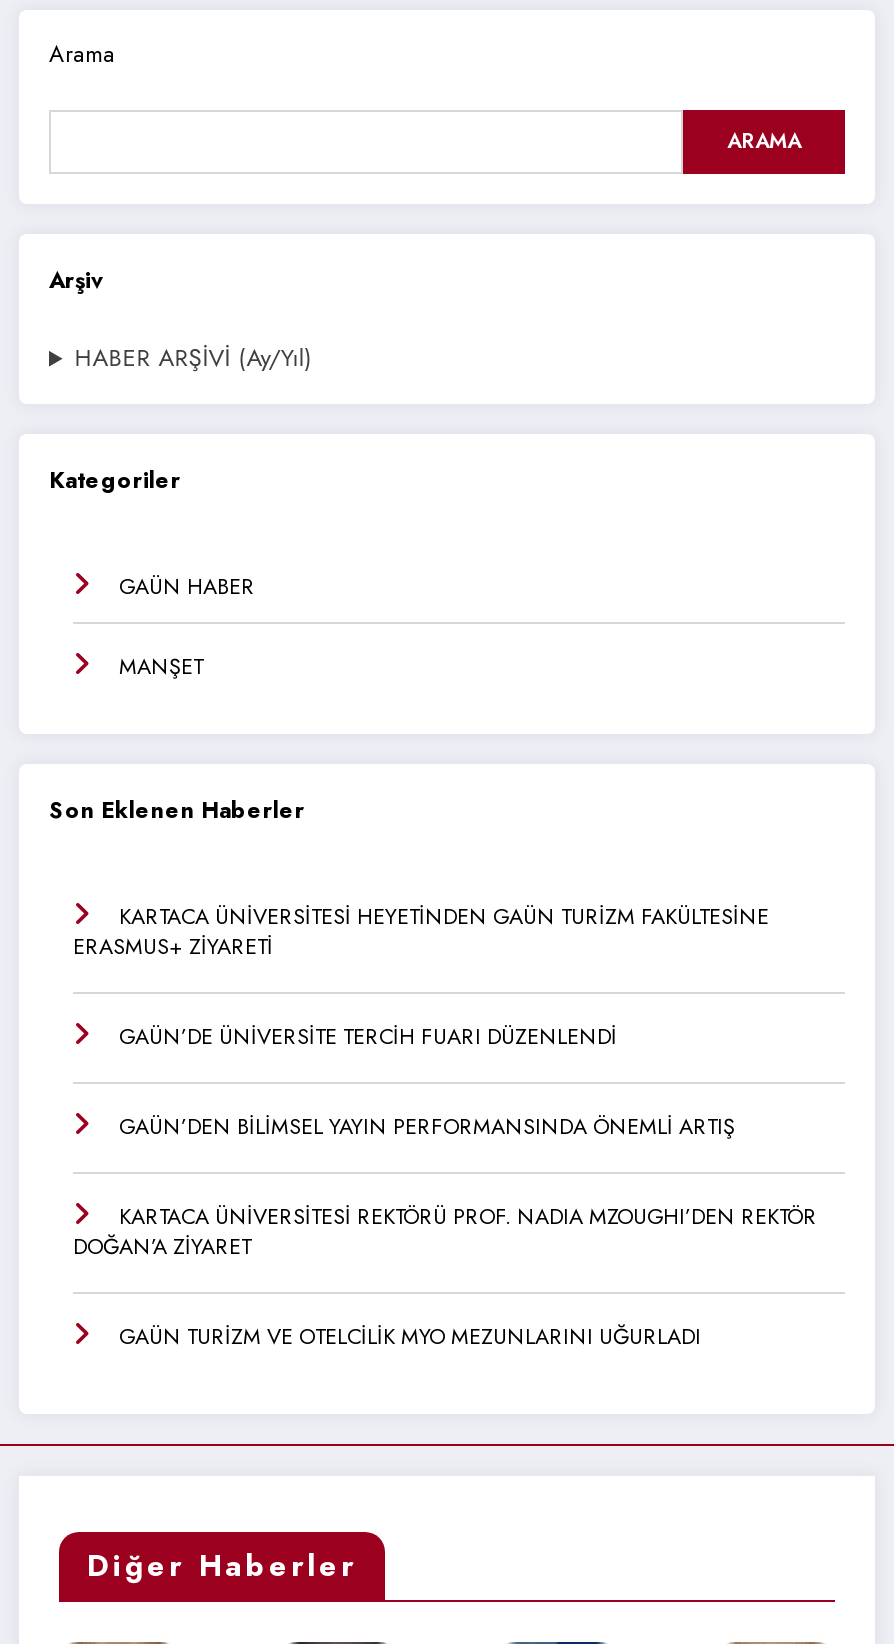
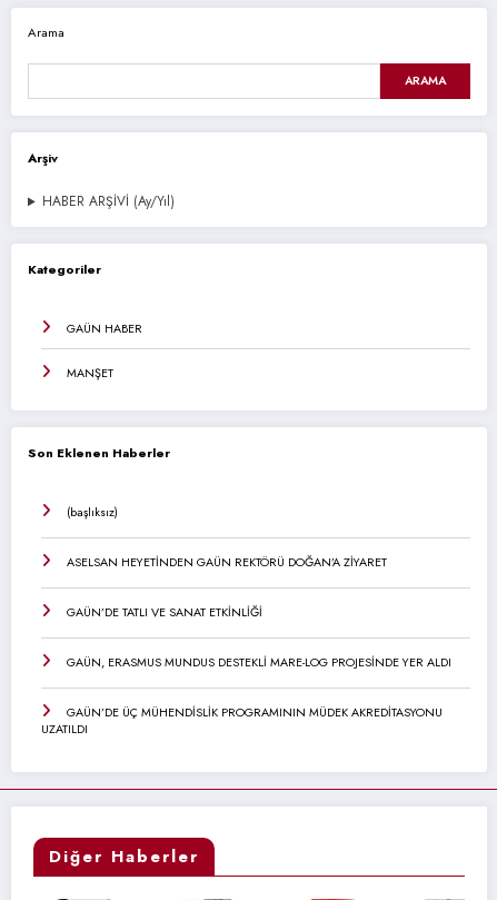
[73,899,769,961] KARTACA ÜNİVERSİTESİ HEYETİNDEN GAÜN TURİZM FAKÜLTESİNE | ERASMUS+ ZİYARETİ -> [67,502,118,520] (başlıksız)
[119,1019,617,1051] GAÜN’DE ÜNİVERSİTE TERCİH FUARI DÜZENLENDİ -> [67,552,387,570] ASELSAN HEYETİNDEN GAÜN REKTÖRÜ DOĞAN’A ZİYARET
[119,1109,735,1141] GAÜN’DEN BİLİMSEL YAYIN PERFORMANSINDA ÖNEMLİ ARTIŞ -> [67,602,262,620] GAÜN’DE TATLI VE SANAT ETKİNLİĞİ
[73,1199,817,1261] KARTACA ÜNİVERSİTESİ REKTÖRÜ PROF. NADIA MZOUGHI’DEN REKTÖR | DOĞAN’A ZİYARET -> [67,652,451,670] GAÜN, ERASMUS MUNDUS DESTEKLİ MARE-LOG PROJESİNDE YER ALDI
[119,1319,701,1351] GAÜN TURİZM VE OTELCİLİK MYO MEZUNLARINI UĞURLADI -> [41,703,443,737] GAÜN’DE ÜÇ MÜHENDİSLİK PROGRAMININ MÜDEK AKREDİTASYONU | UZATILDI

